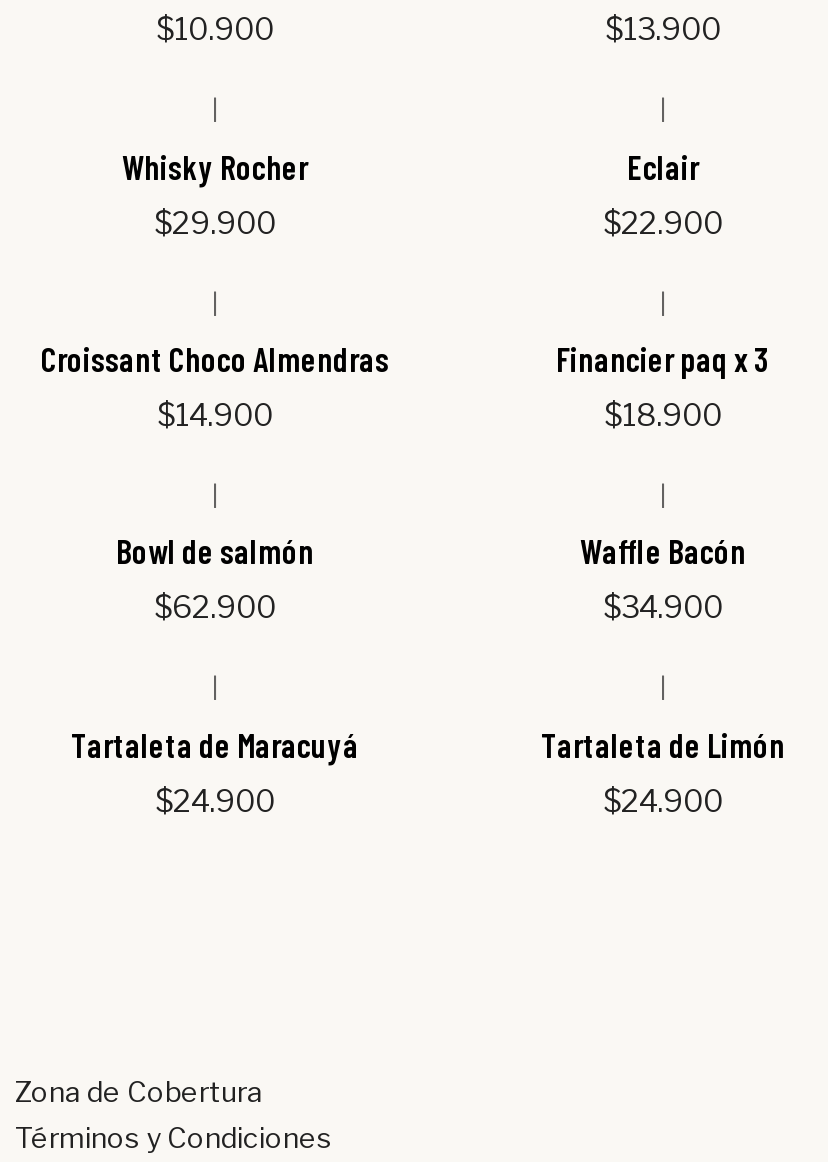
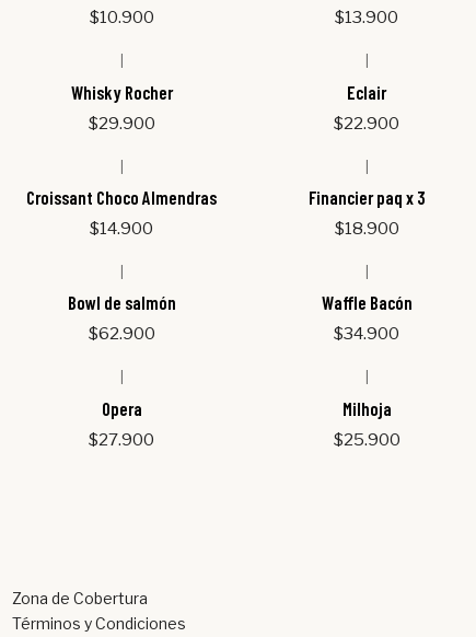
[71,723,359,763] Tartaleta de Maracuyá -> [101,397,142,419] Opera
[541,723,785,763] Tartaleta de Limón -> [342,397,391,419] Milhoja
[155,782,275,820] $24.900 -> [89,429,154,450] $27.900
[603,782,723,820] $24.900 -> [333,429,400,450] $25.900

